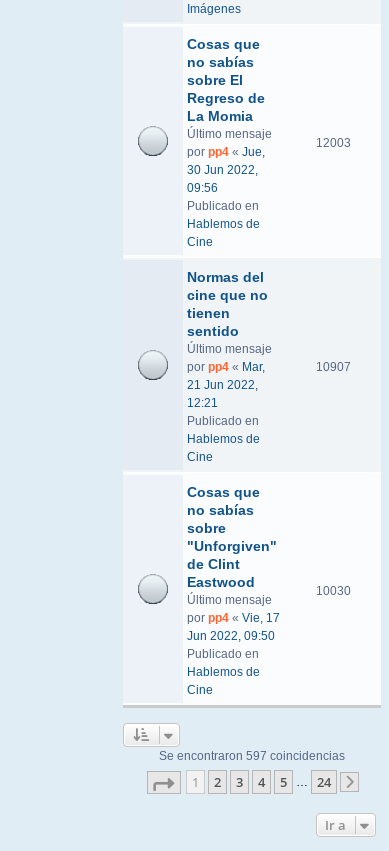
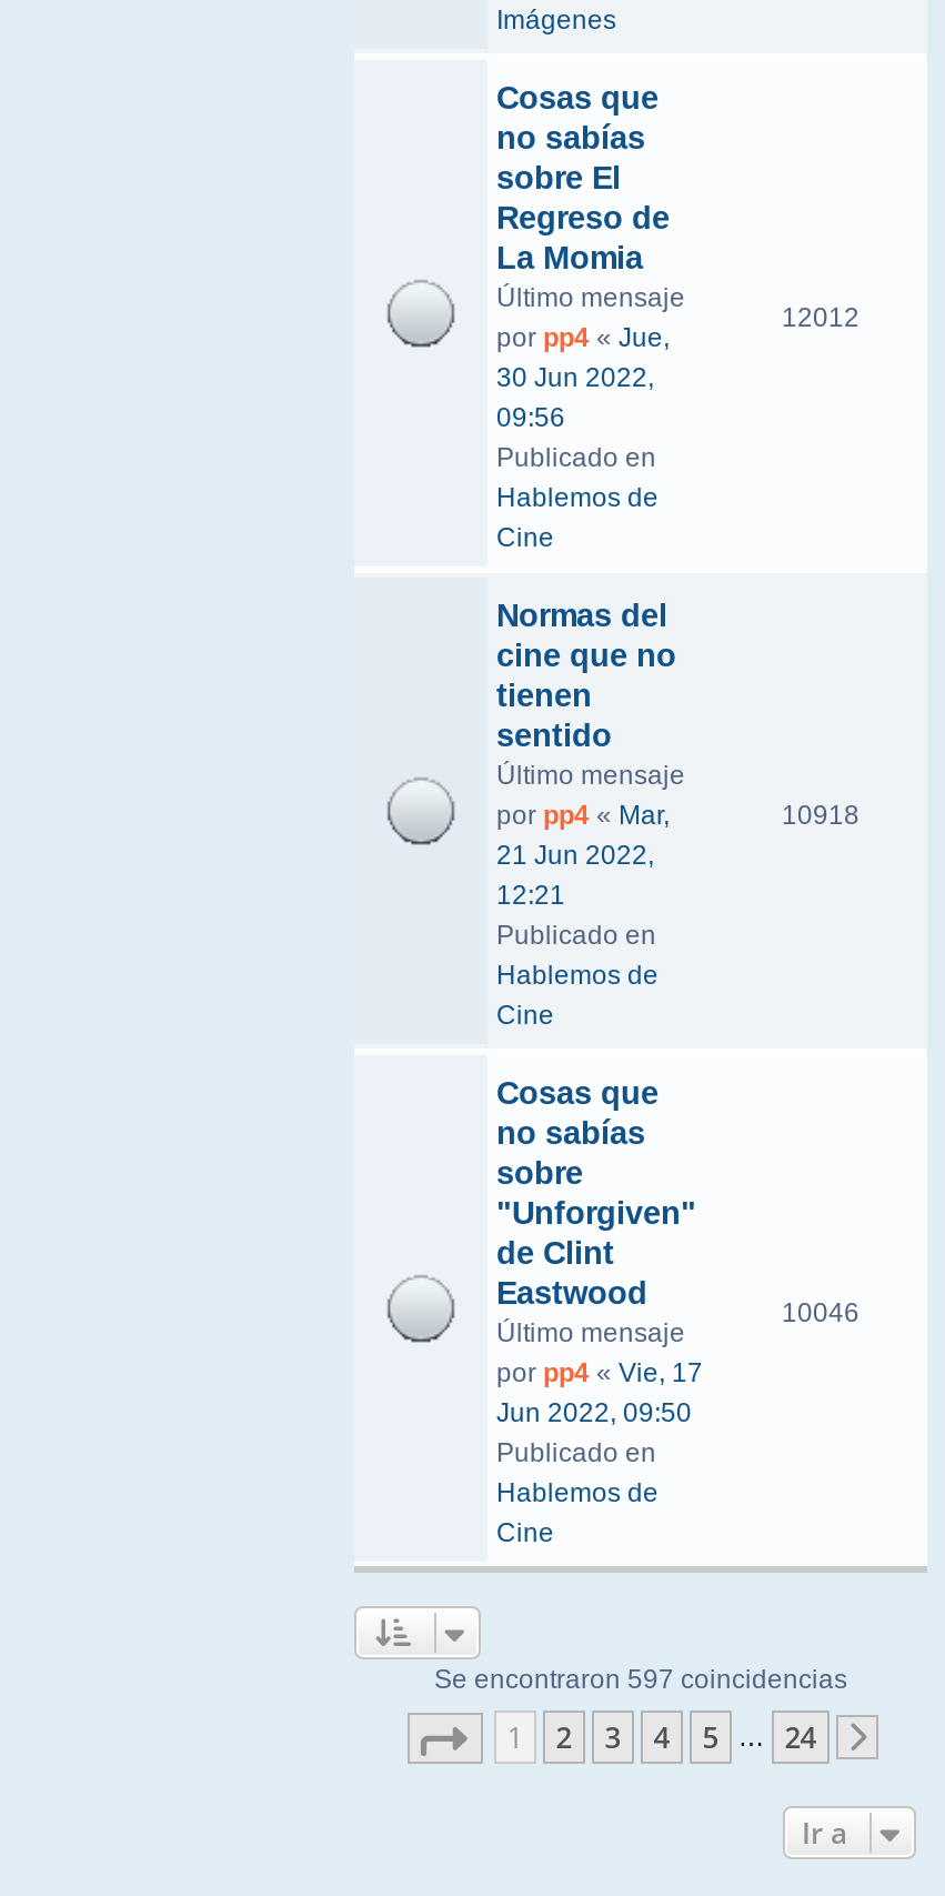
[315,136,350,150] 12003 -> [782,302,859,333] 12012
[315,360,350,374] 10907 -> [782,800,859,831] 10918
[315,584,350,598] 10030 -> [782,1297,859,1328] 10046

